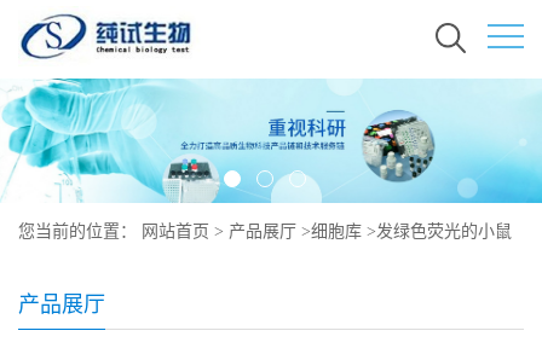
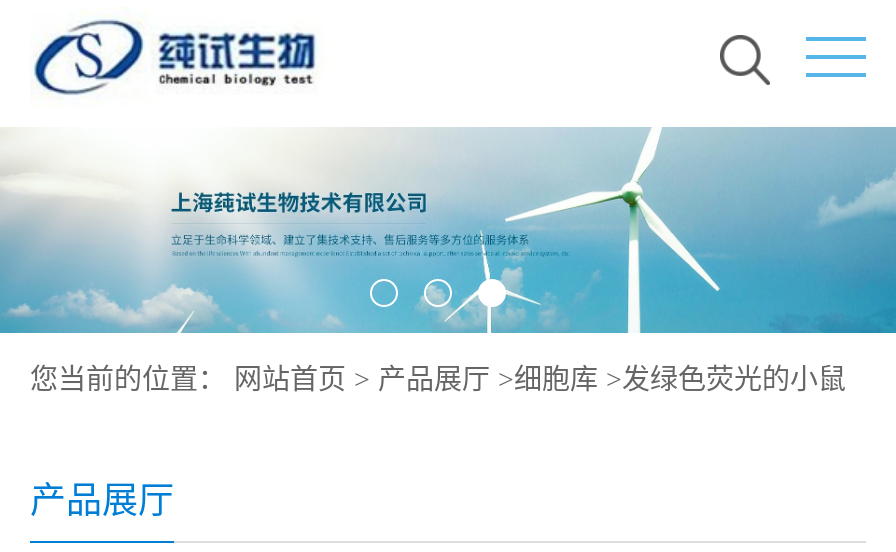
[4,77,538,203] [image] -> [6,127,890,335] [image]

